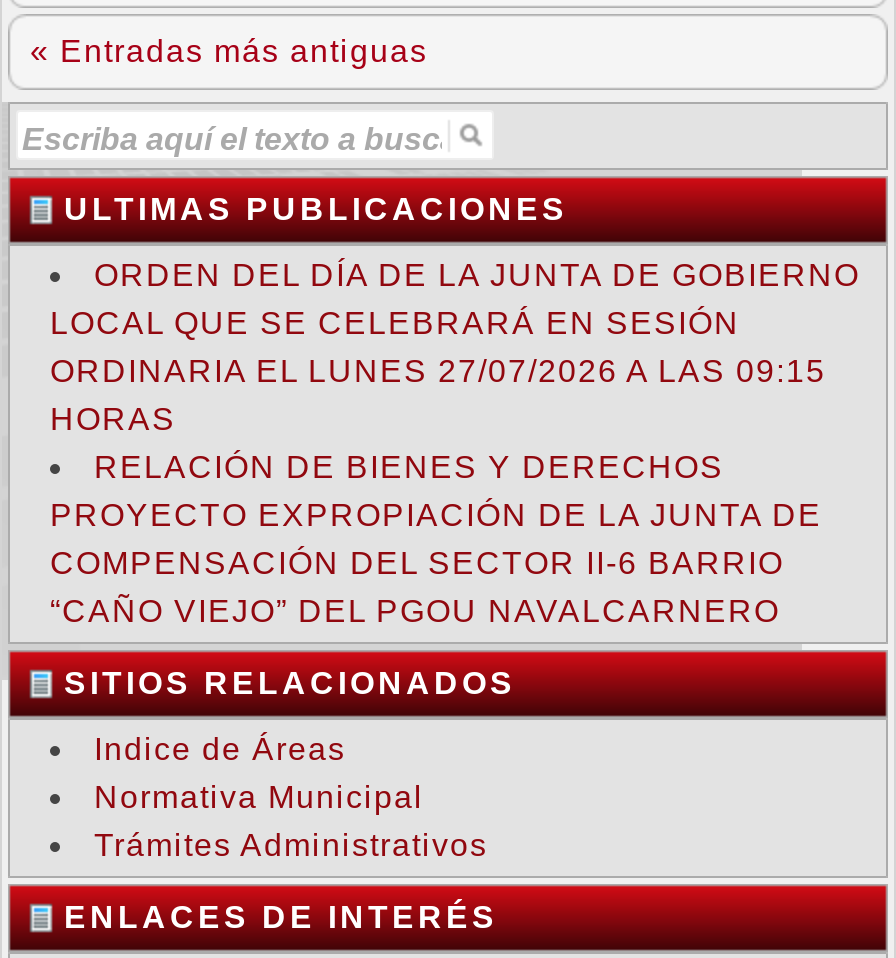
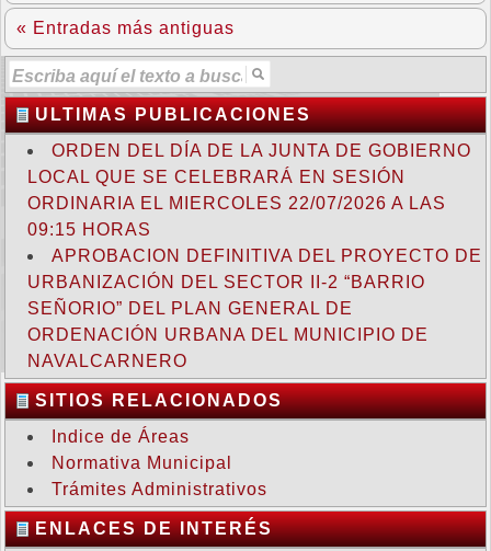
[50,354,826,628] ORDINARIA EL LUNES 27/07/2026 A LAS 09:15 | HORAS | RELACIÓN DE BIENES Y DERECHOS | PROYECTO EXPROPIACIÓN DE LA JUNTA DE | COMPENSACIÓN DEL SECTOR II-6 BARRIO | “CAÑO VIEJO” DEL PGOU NAVALCARNERO -> [27,194,482,370] ORDINARIA EL MIERCOLES 22/07/2026 A LAS | 09:15 HORAS | APROBACION DEFINITIVA DEL PROYECTO DE | URBANIZACIÓN DEL SECTOR II-2 “BARRIO | SEÑORIO” DEL PLAN GENERAL DE | ORDENACIÓN URBANA DEL MUNICIPIO DE | NAVALCARNERO

